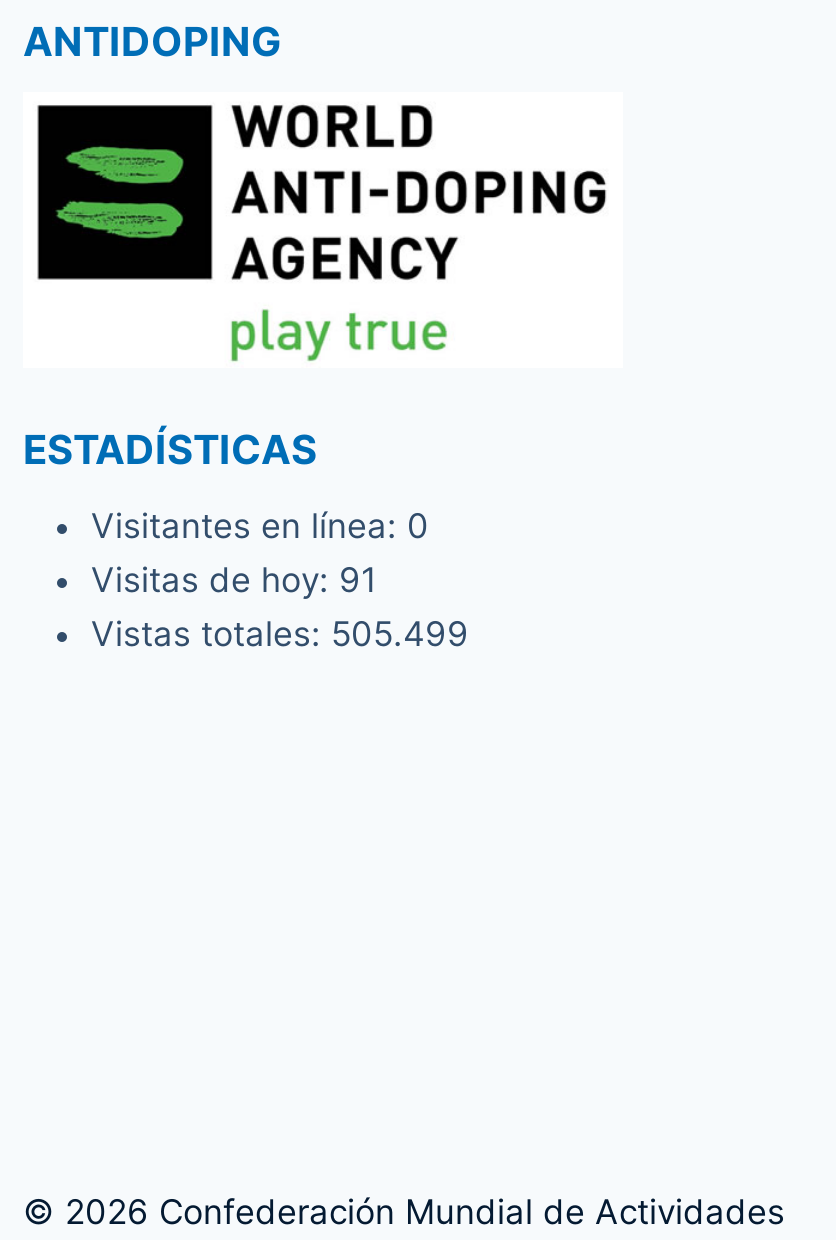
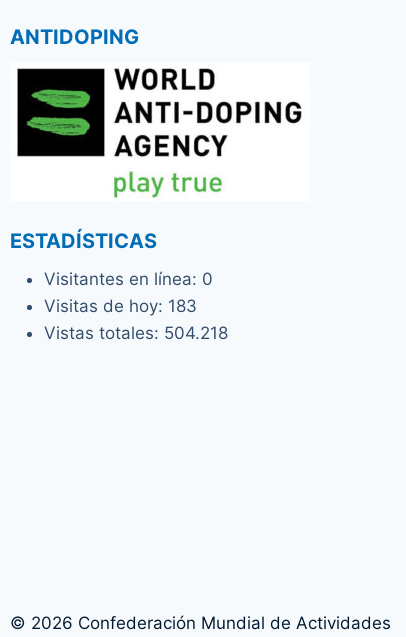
[91,560,377,600] Visitas de hoy: 91 -> [44,296,197,316] Visitas de hoy: 183
[91,614,469,654] Vistas totales: 505.499 -> [44,323,228,343] Vistas totales: 504.218

